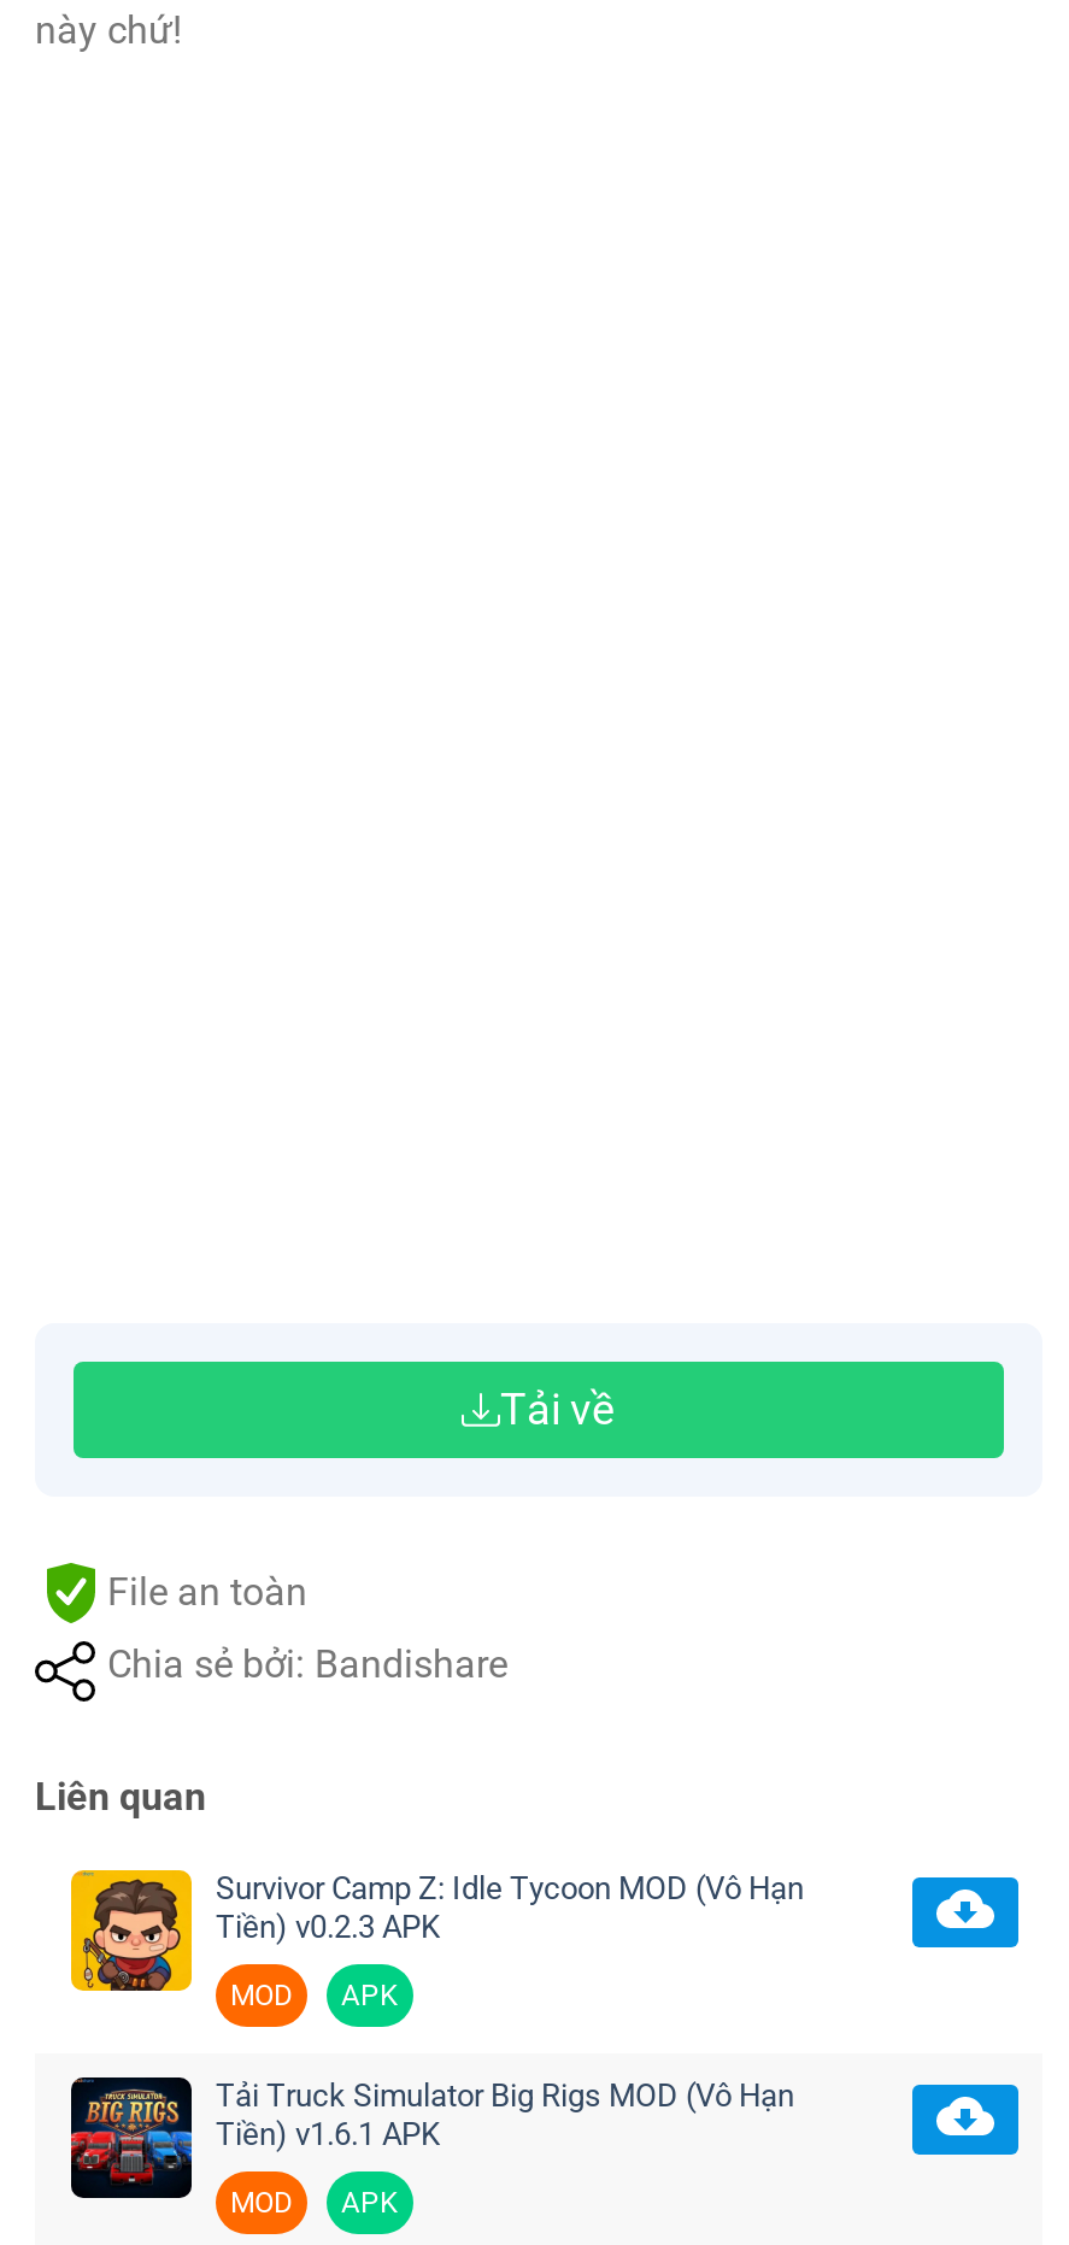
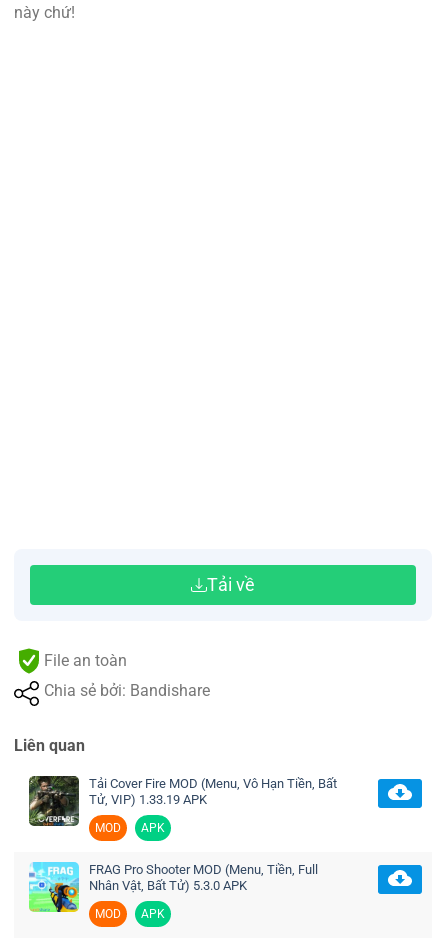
[69,1868,804,1993] [image] | Survivor Camp Z: Idle Tycoon MOD (Vô Hạn | Tiền) v0.2.3 APK -> [28,775,337,827] [image] | Tải Cover Fire MOD (Menu, Vô Hạn Tiền, Bất | Tử, VIP) 1.33.19 APK
[69,2075,794,2200] [image] | Tải Truck Simulator Big Rigs MOD (Vô Hạn | Tiền) v1.6.1 APK -> [28,861,318,913] [image] | FRAG Pro Shooter MOD (Menu, Tiền, Full | Nhân Vật, Bất Tử) 5.3.0 APK

